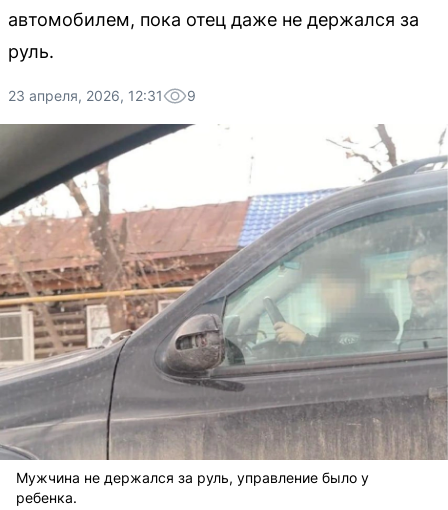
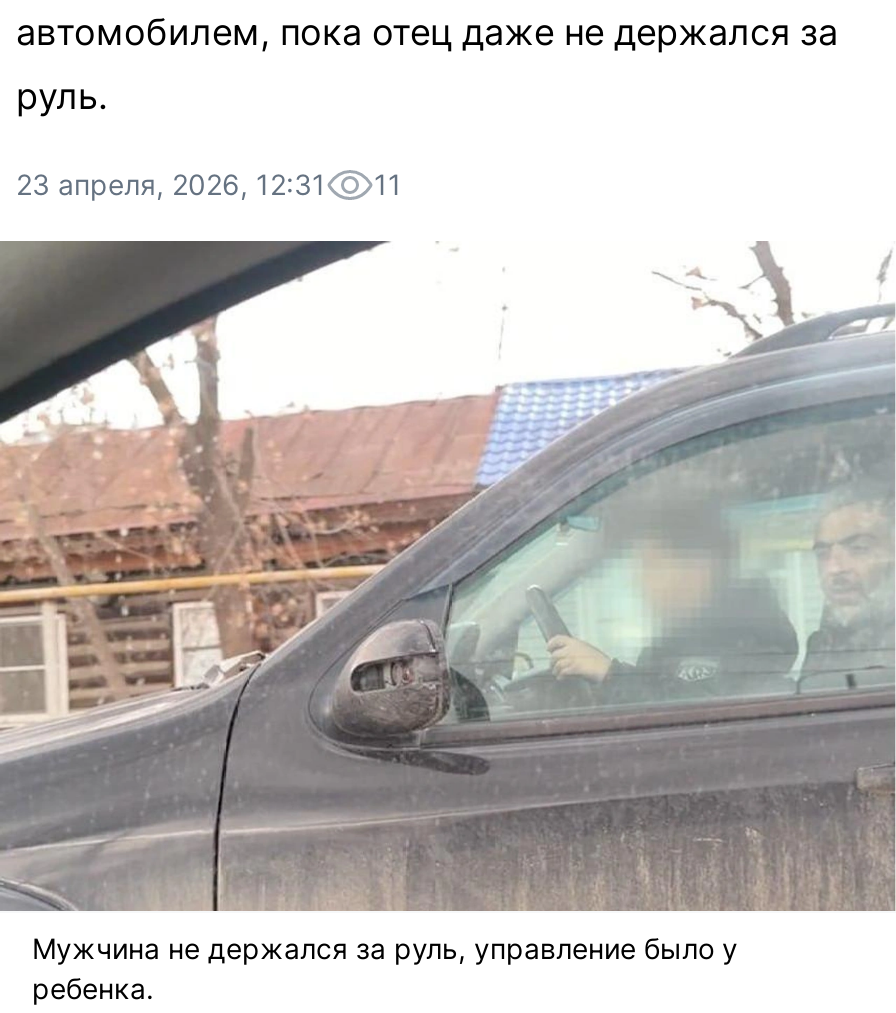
[8,87,196,104] 23 апреля, 2026, 12:31 9 -> [16,167,402,201] 23 апреля, 2026, 12:31 11

